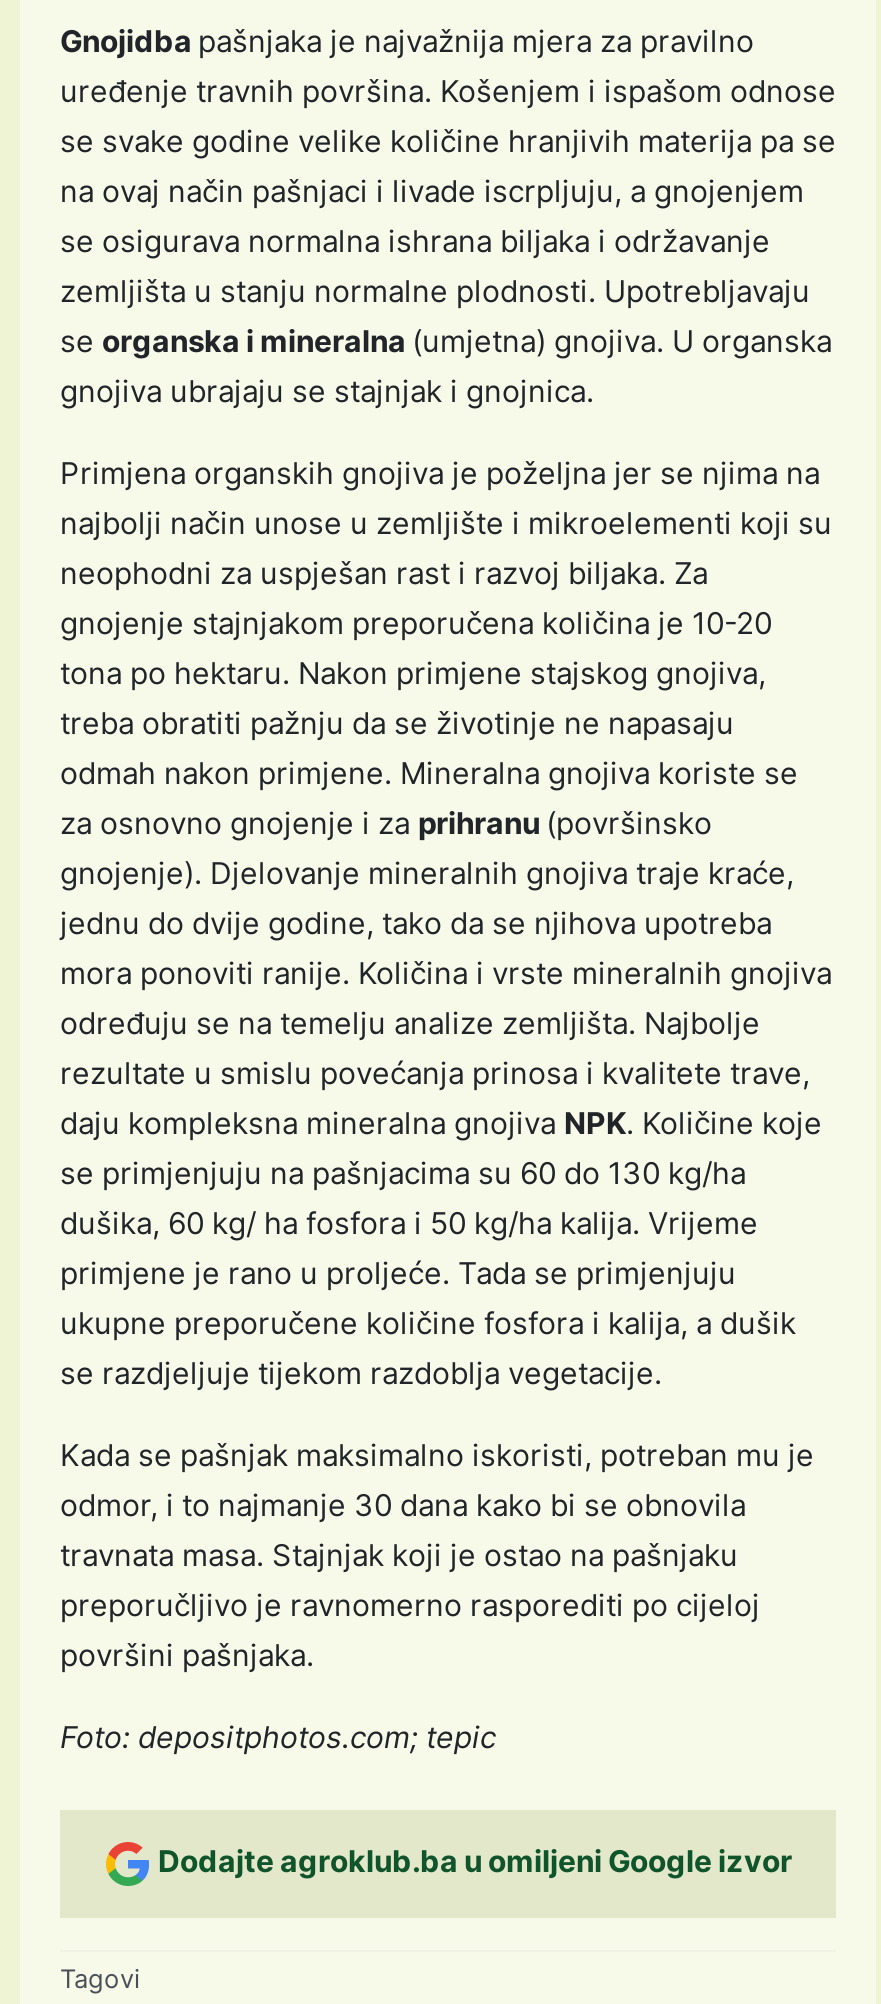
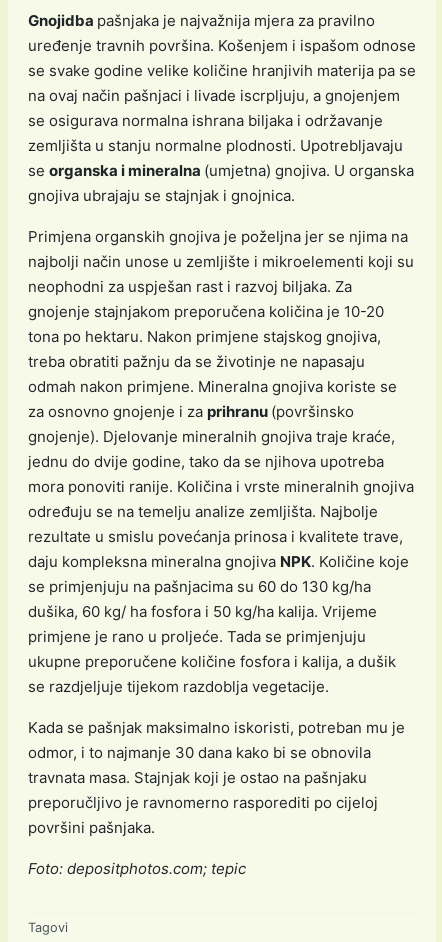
[158,1842,792,1880] Dodajte agroklub.ba u omiljeni Google izvor -> none

